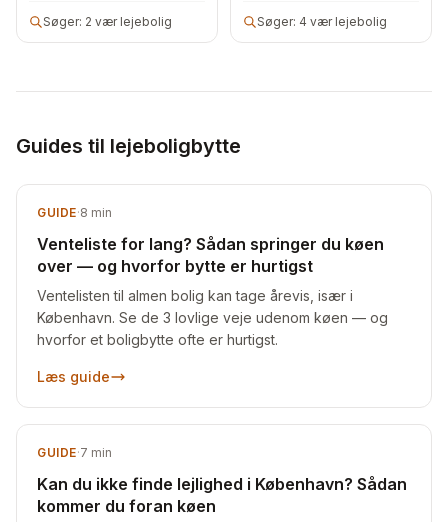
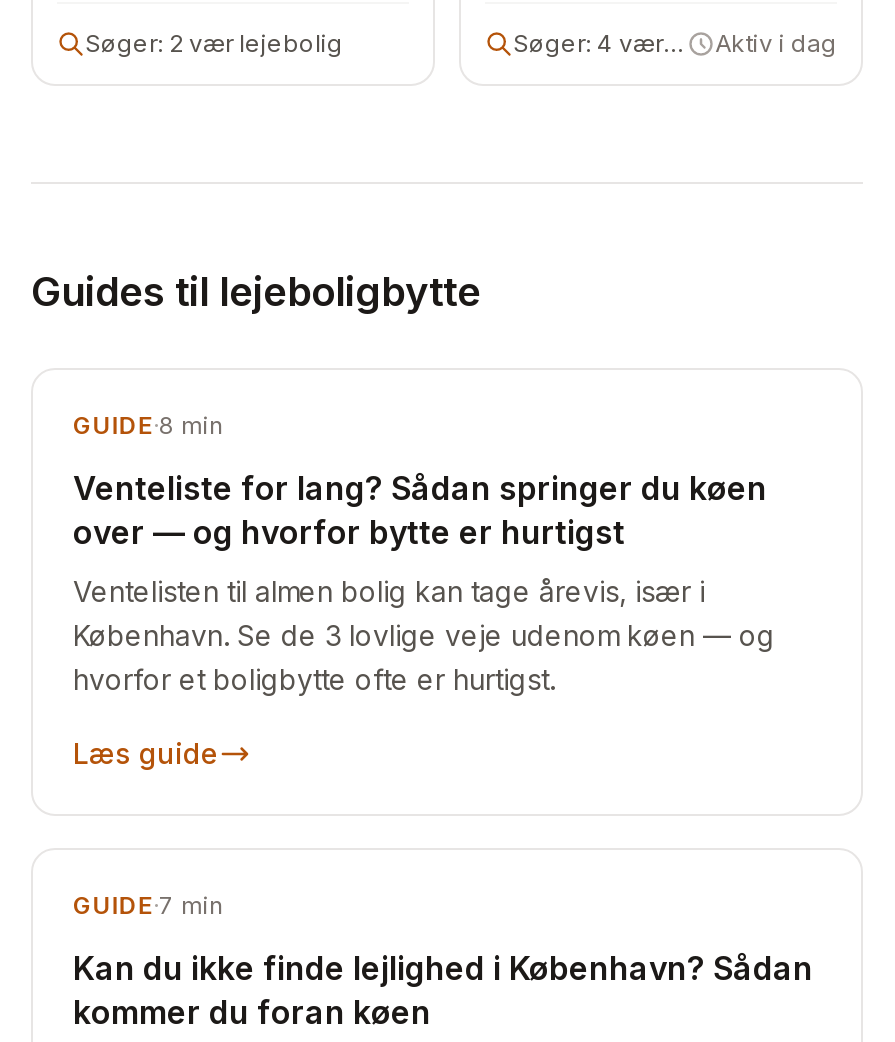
none -> [715,28,837,58] Aktiv i dag

